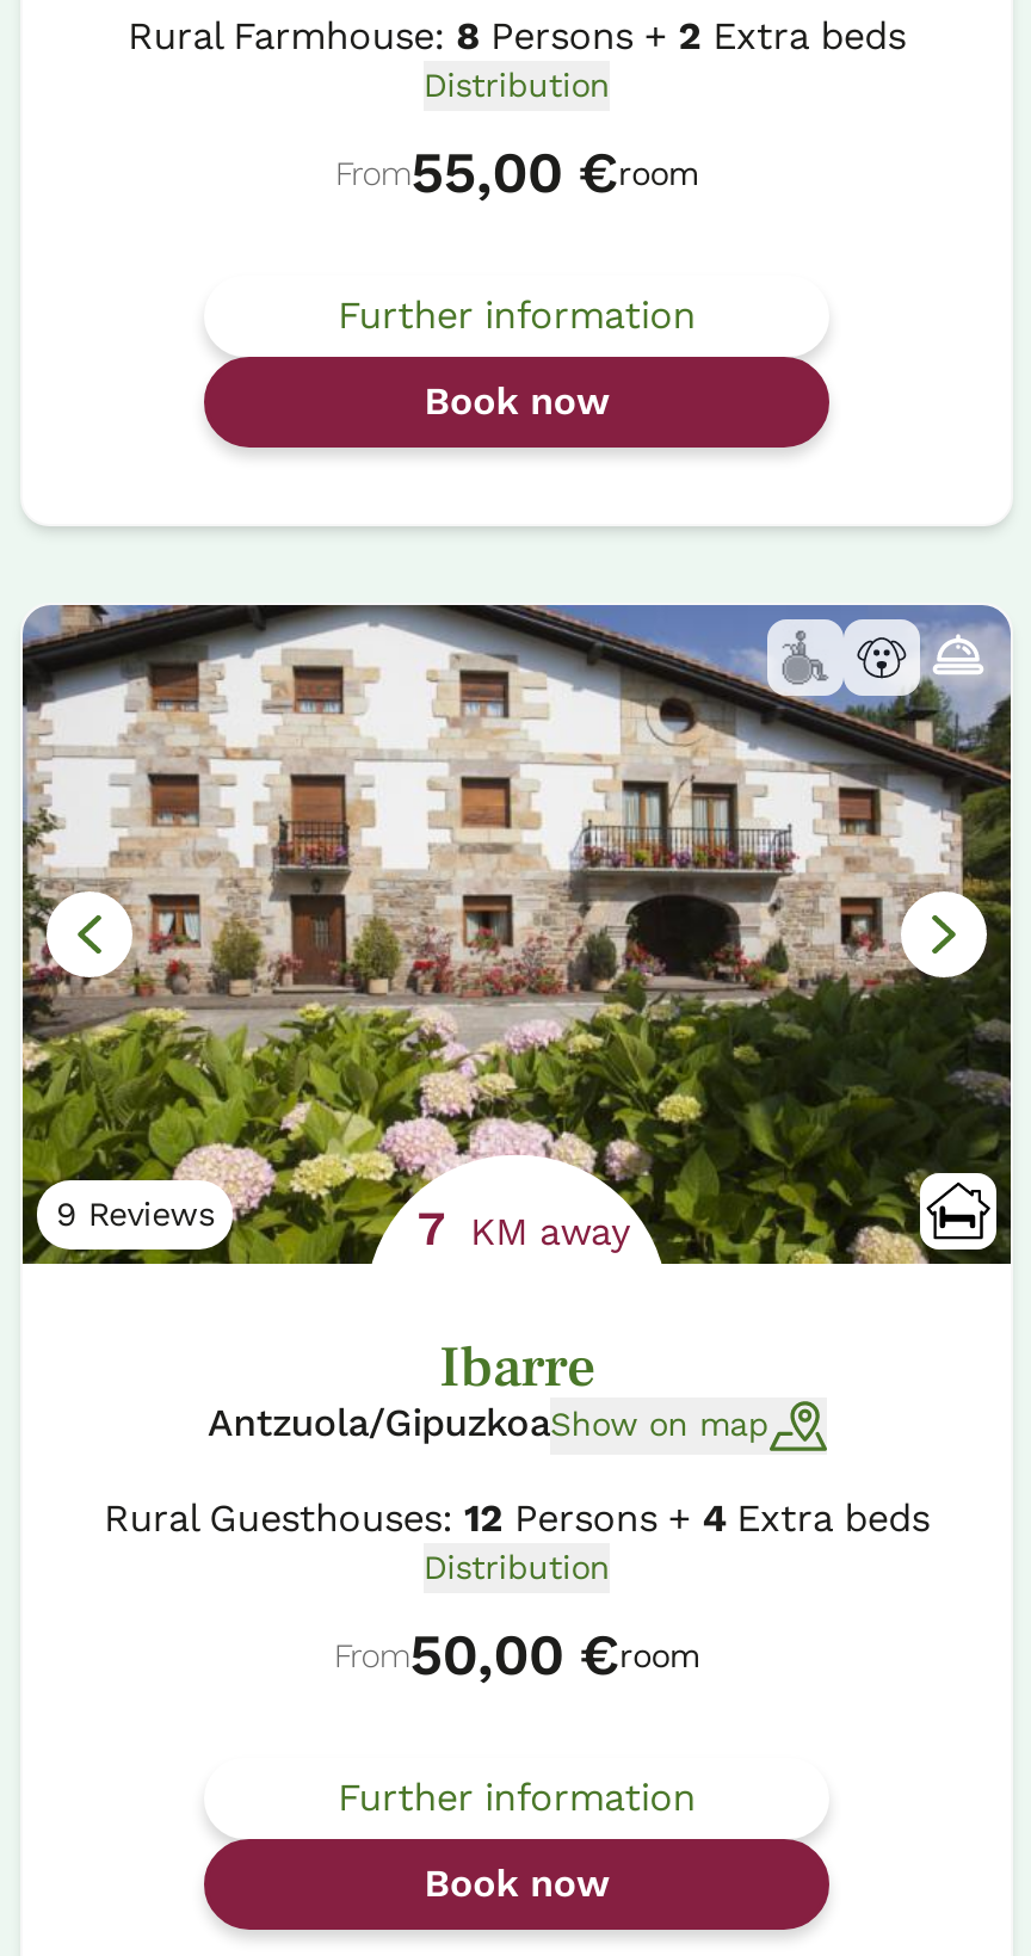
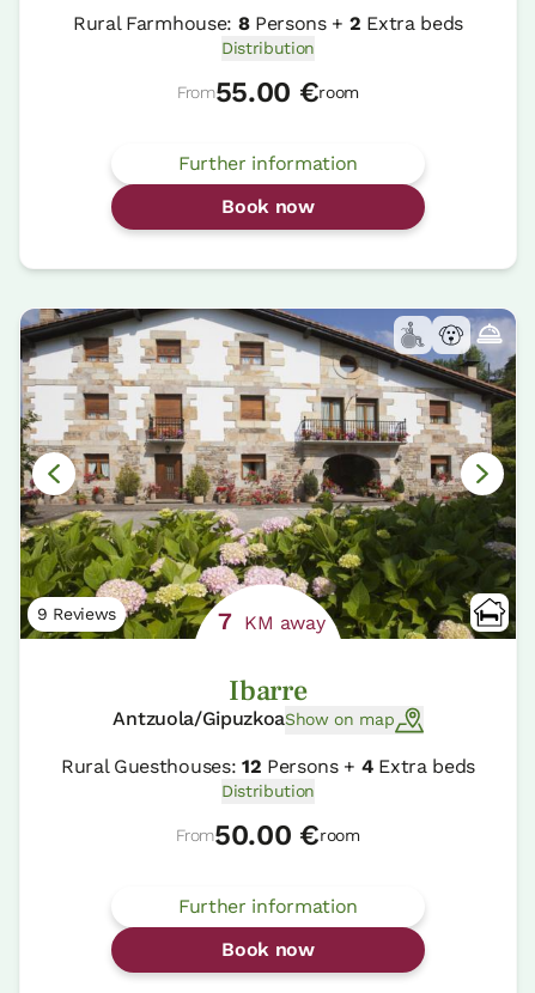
[335,139,698,206] From55,00 €room -> [177,75,359,109] From55.00 €room
[334,1621,700,1688] From50,00 €room -> [176,818,360,851] From50.00 €room

